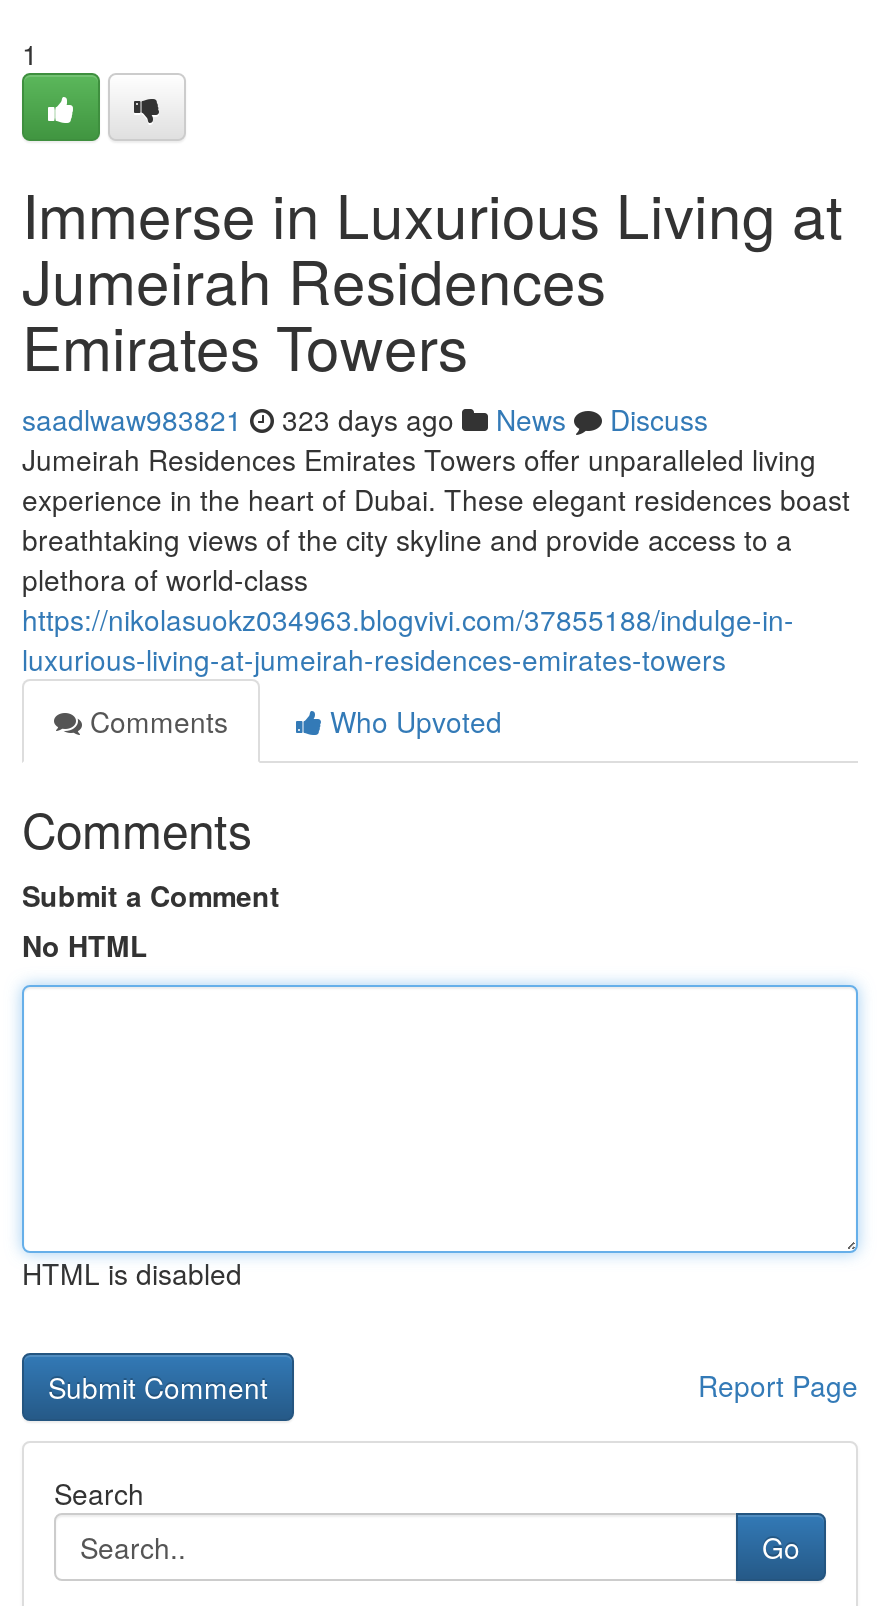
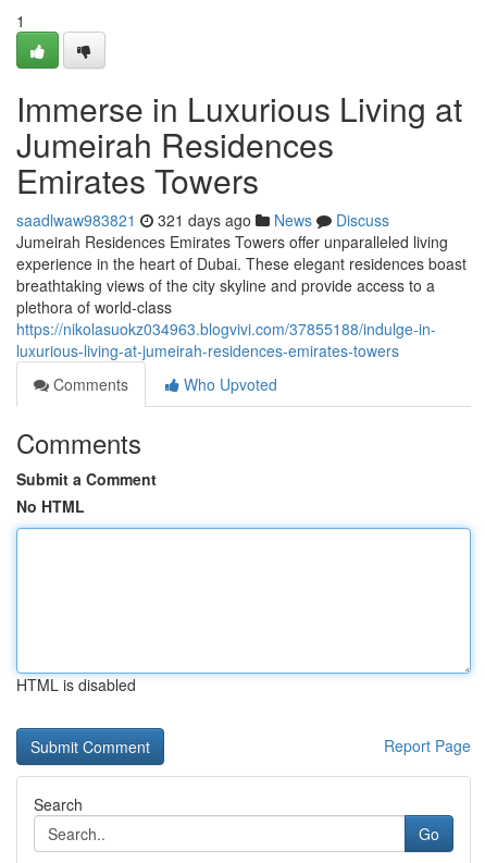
[22,399,708,439] saadlwaw983821 323 days ago News Discuss -> [16,209,389,231] saadlwaw983821 321 days ago News Discuss

